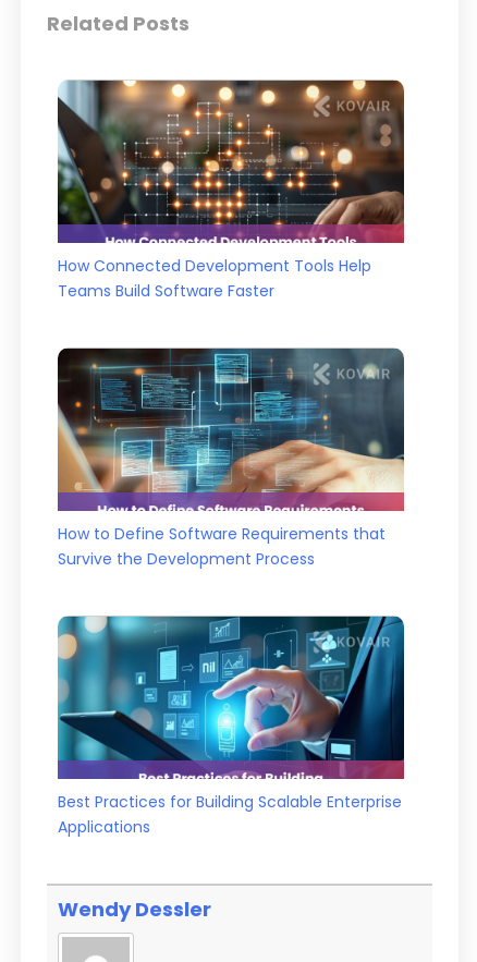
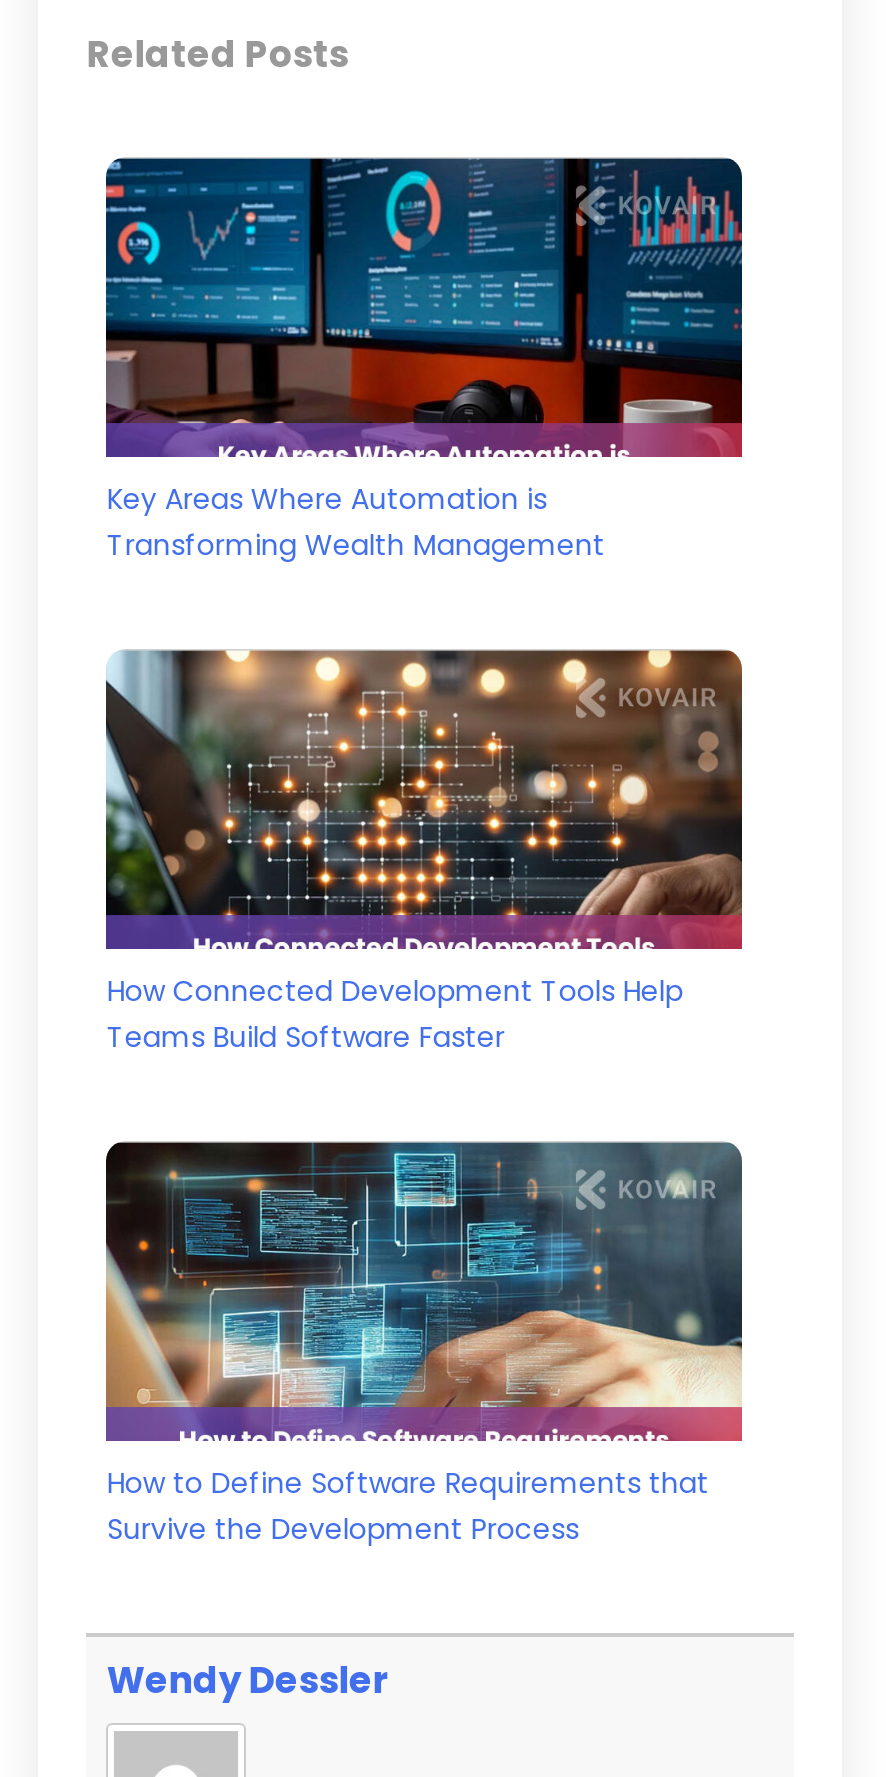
none -> [104,157,744,565] [image] | Key Areas Where Automation is | Transforming Wealth Management
moved [56,78,405,570] -> [102,647,744,1549]: [image] | How Connected Development Tools Help | Teams Build Software Faster | How to Define Software Requirements that | Survive the Development Process
[57,616,405,838] [image] | Best Practices for Building Scalable Enterprise | Applications -> none

